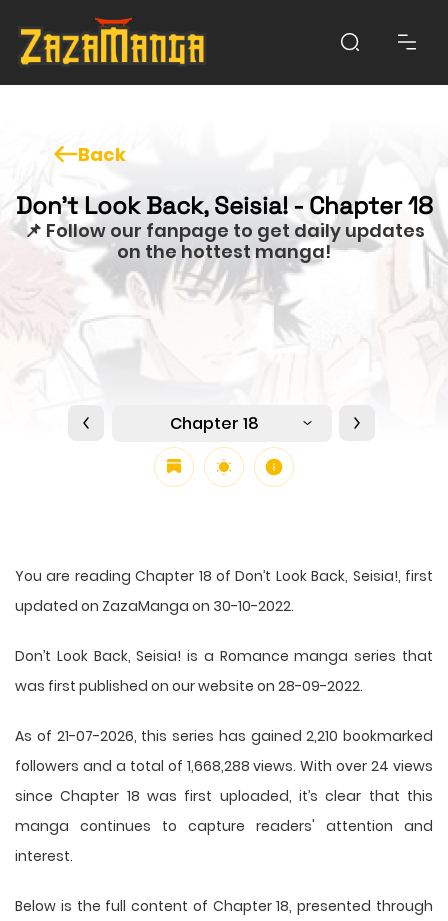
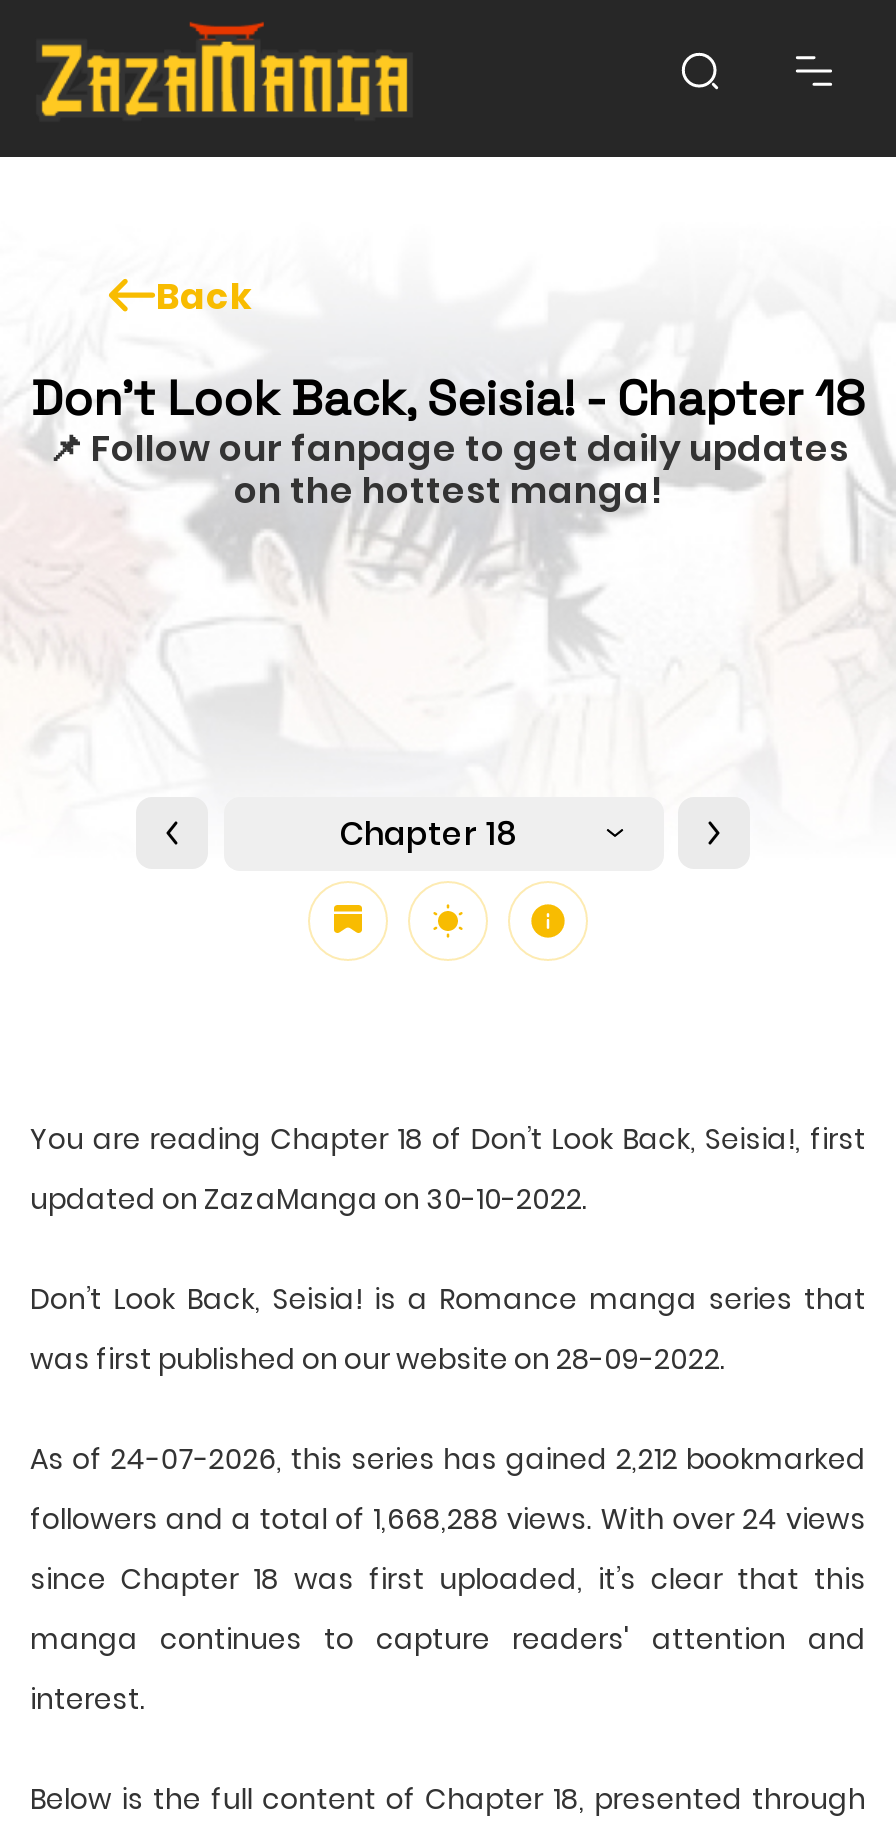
[15,726,433,746] As of 21-07-2026, this series has gained 2,210 bookmarked -> [30,1439,866,1479] As of 24-07-2026, this series has gained 2,212 bookmarked

